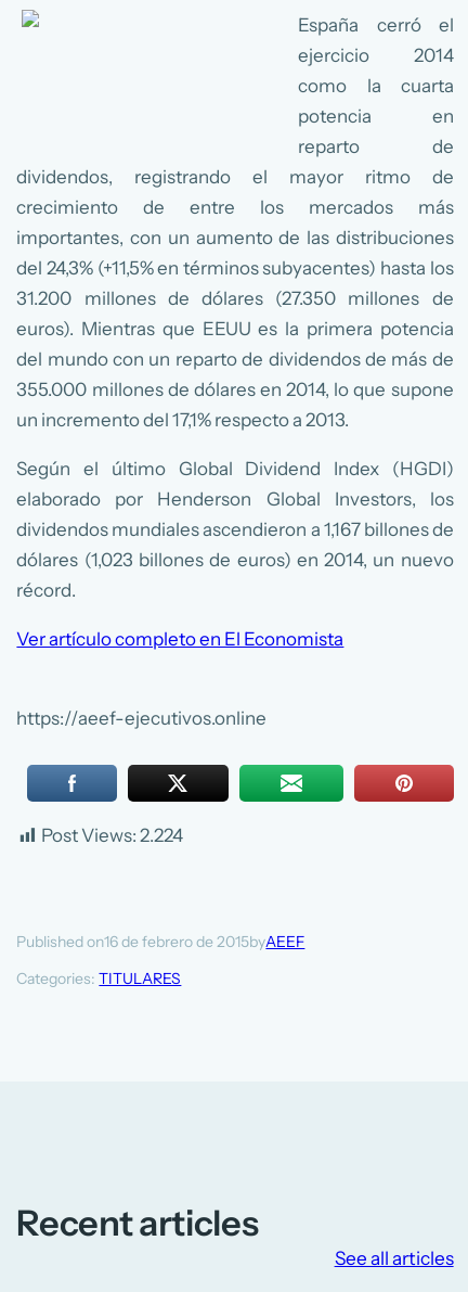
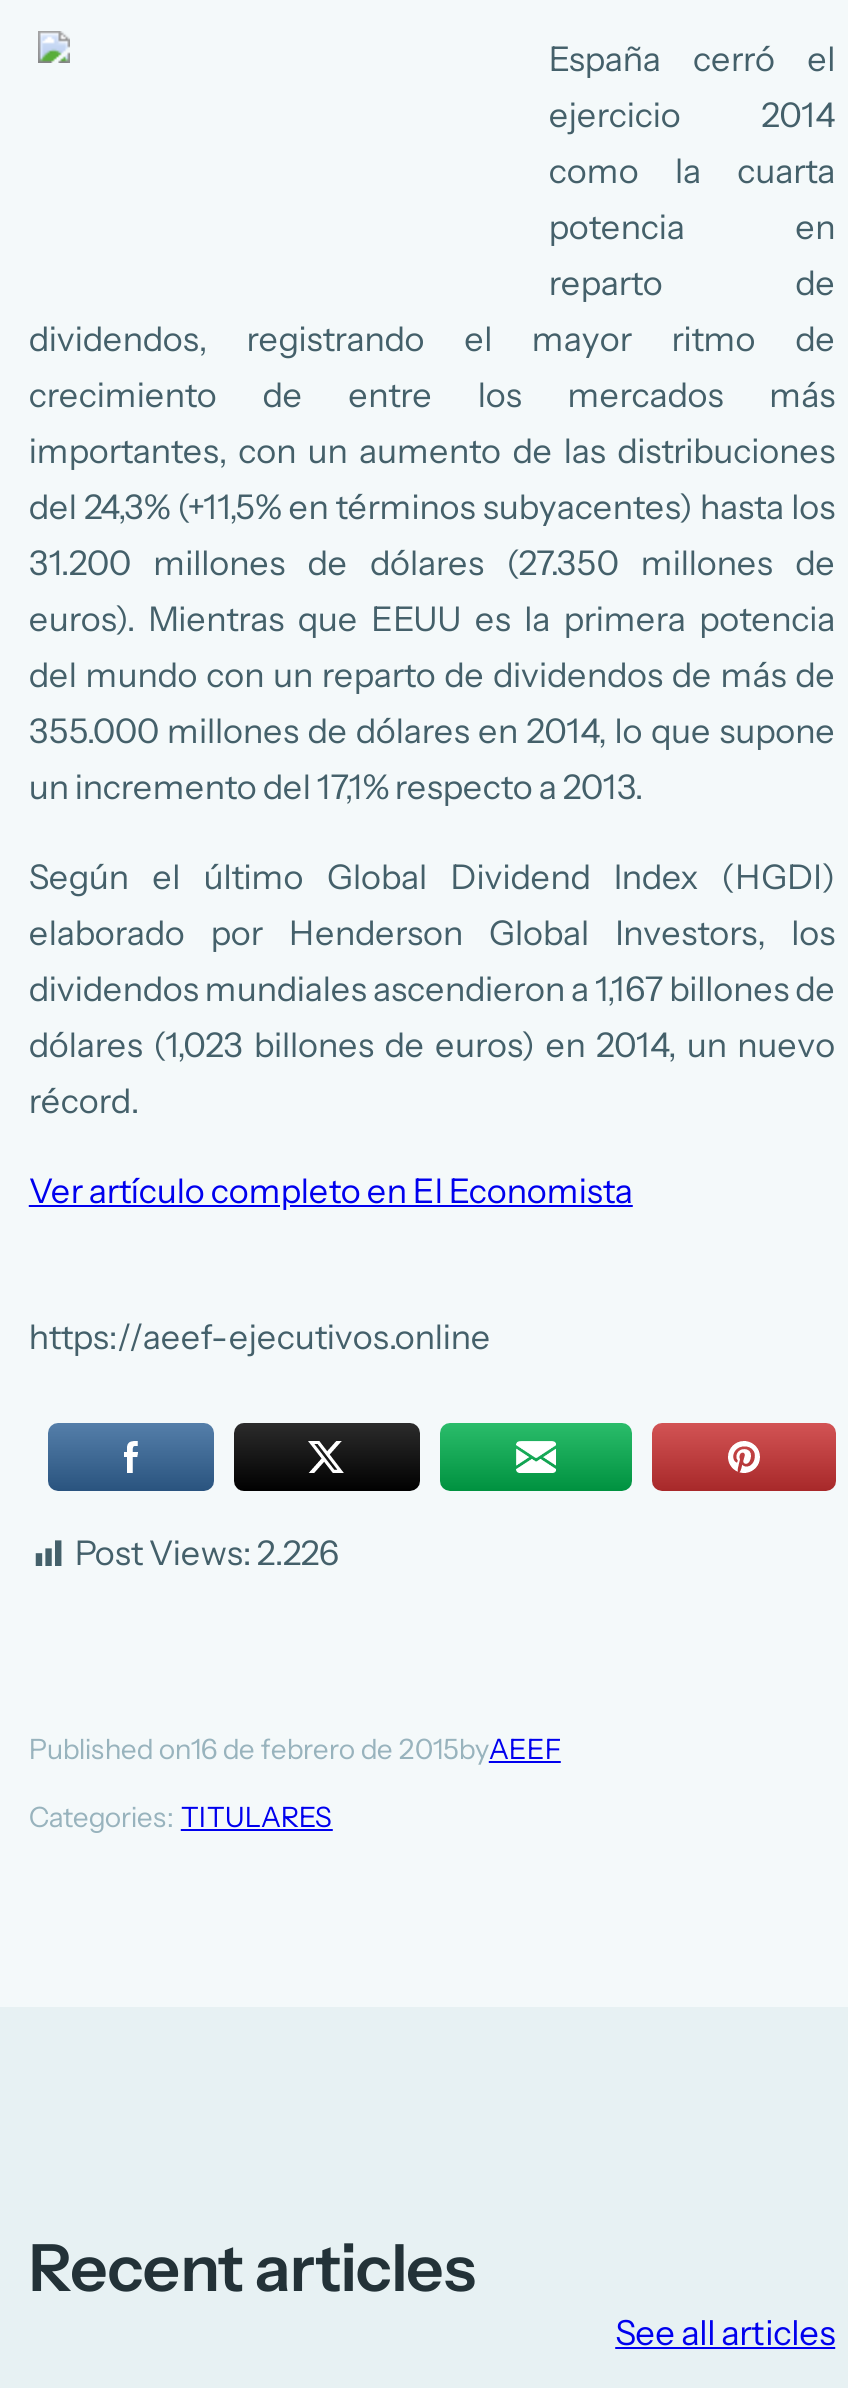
[42,825,184,846] Post Views: 2.224 -> [75,1533,339,1573] Post Views: 2.226

